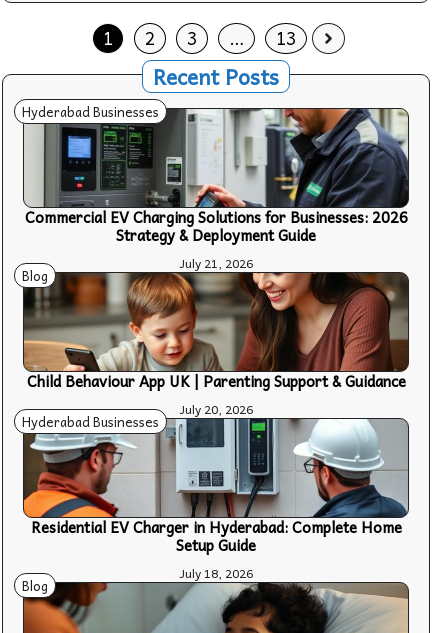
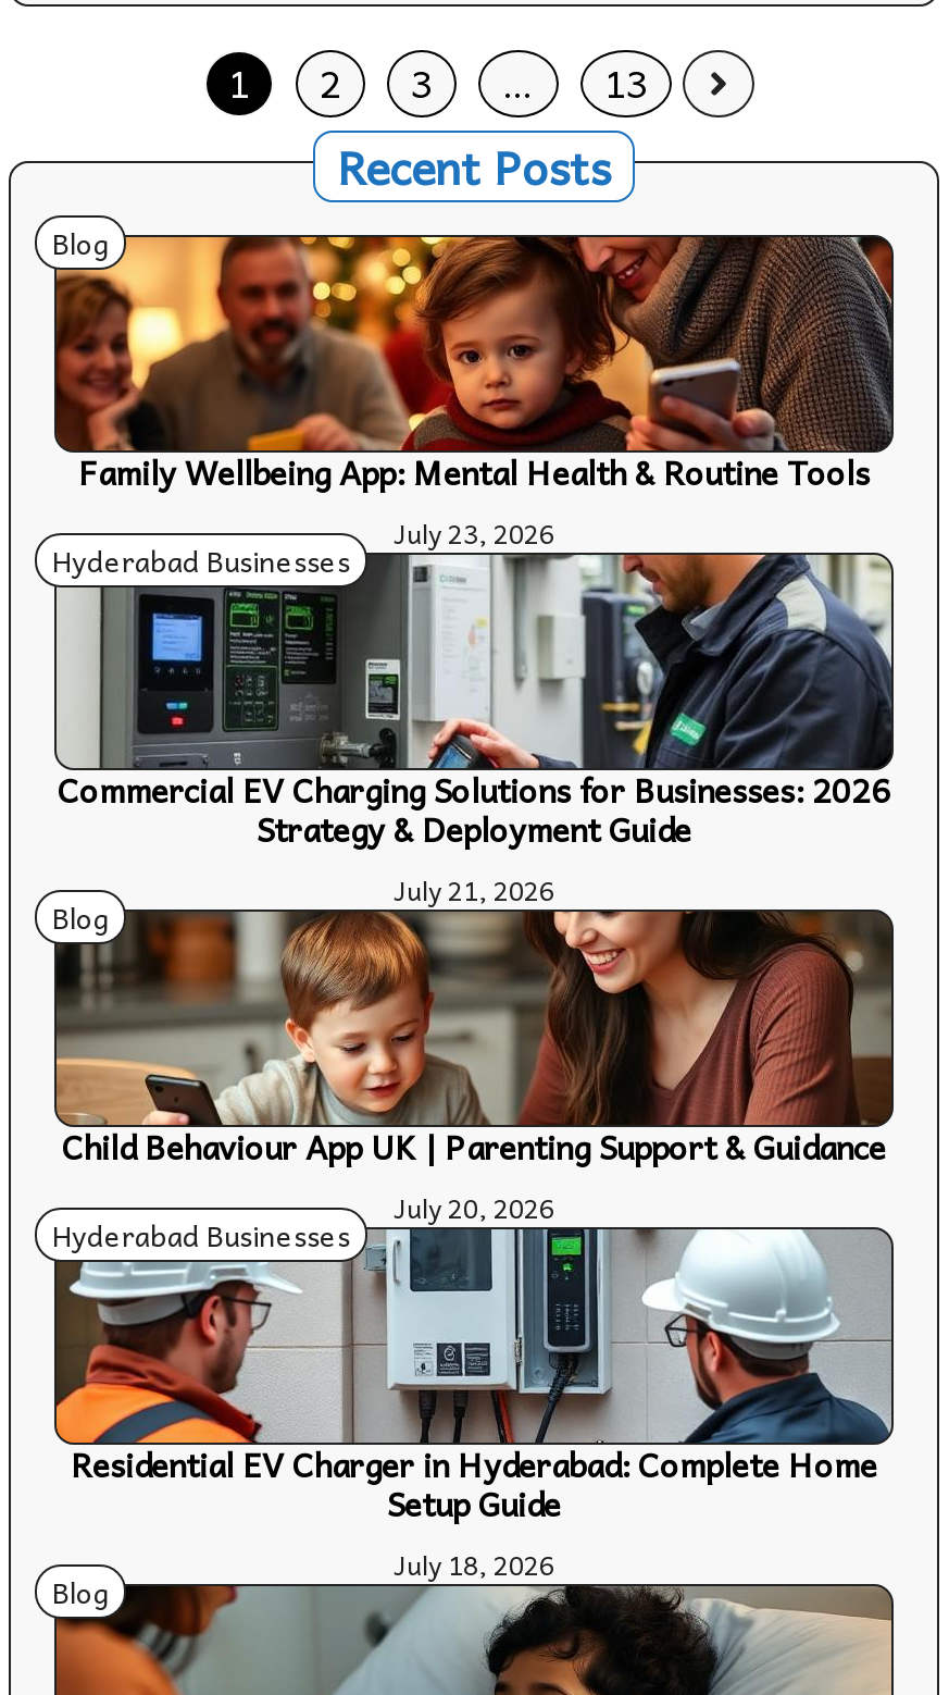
none -> [52,220,894,431] [image] | Blog
none -> [78,446,870,555] Family Wellbeing App: Mental Health & Routine Tools | July 23, 2026

